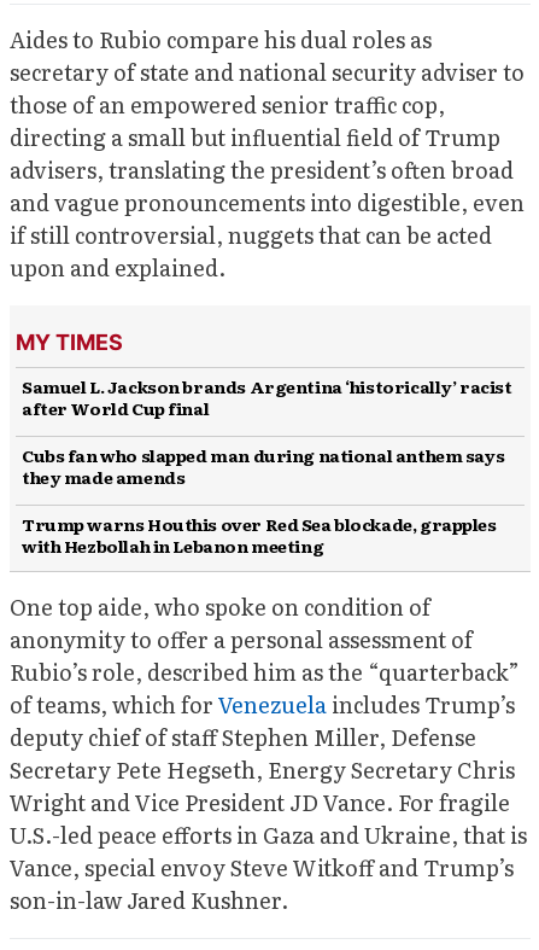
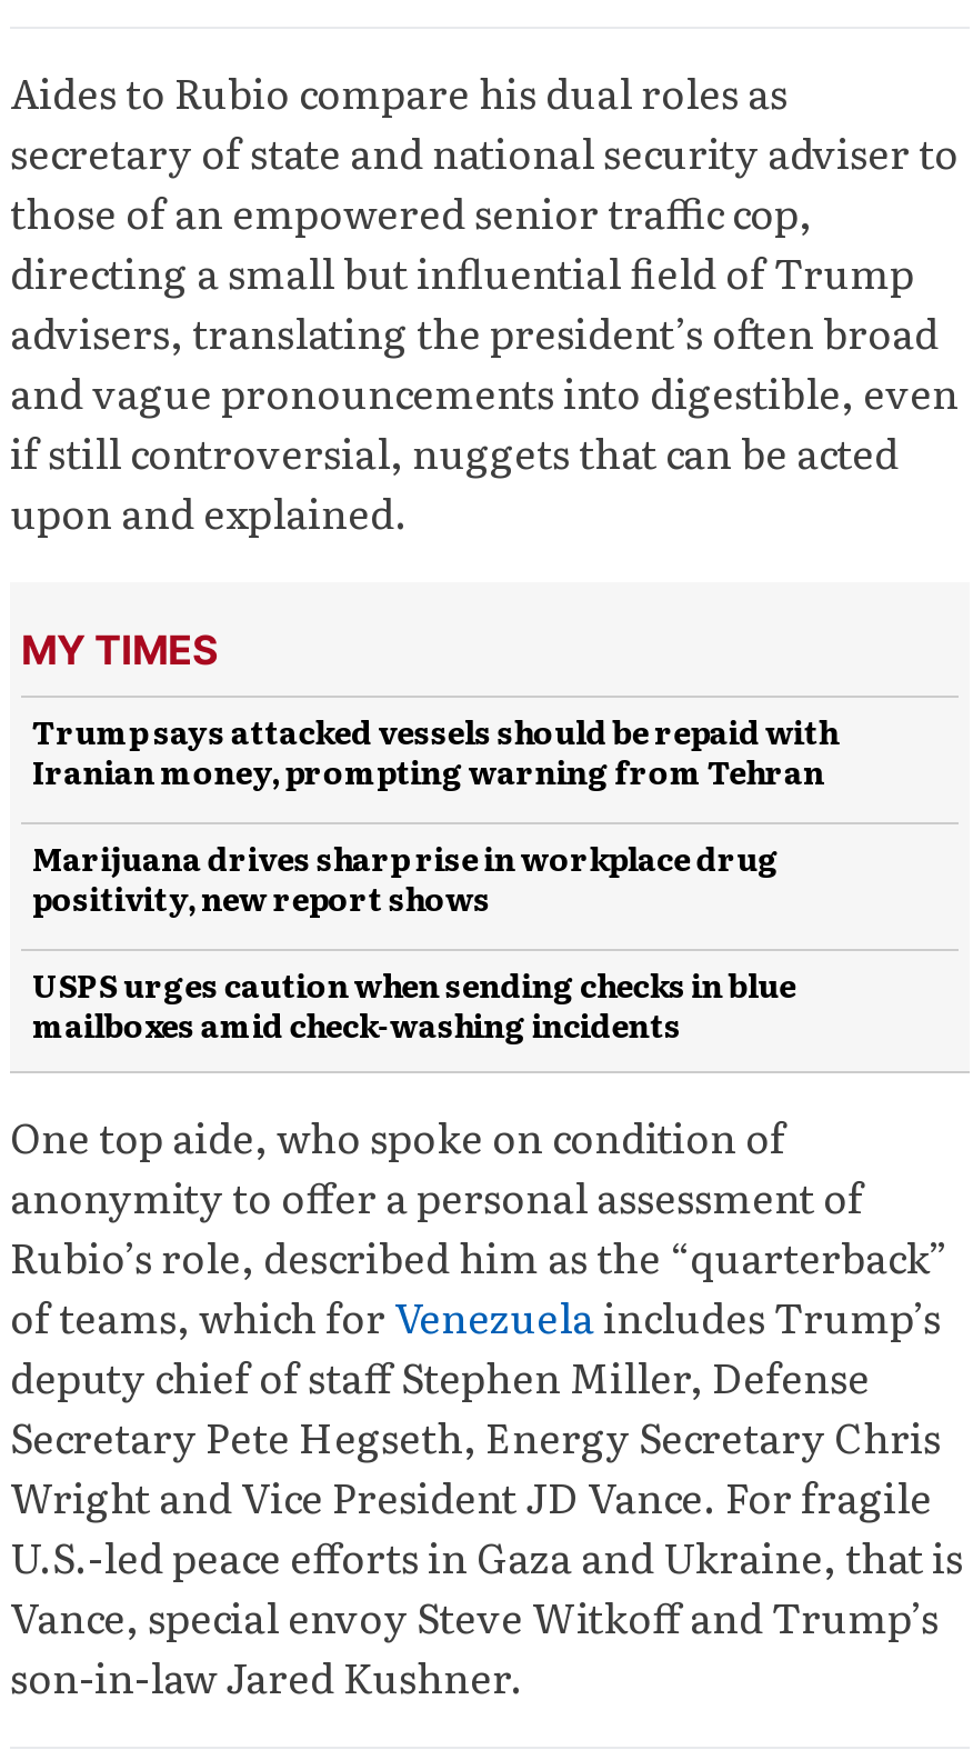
[22,374,512,420] Samuel L. Jackson brands Argentina ‘historically’ racist | after World Cup final -> [32,709,837,793] Trump says attacked vessels should be repaid with | Iranian money, prompting warning from Tehran
[22,443,504,489] Cubs fan who slapped man during national anthem says | they made amends -> [32,835,779,920] Marijuana drives sharp rise in workplace drug | positivity, new report shows
[22,512,496,558] Trump warns Houthis over Red Sea blockade, grapples | with Hezbollah in Lebanon meeting -> [32,962,796,1046] USPS urges caution when sending checks in blue | mailboxes amid check-washing incidents

